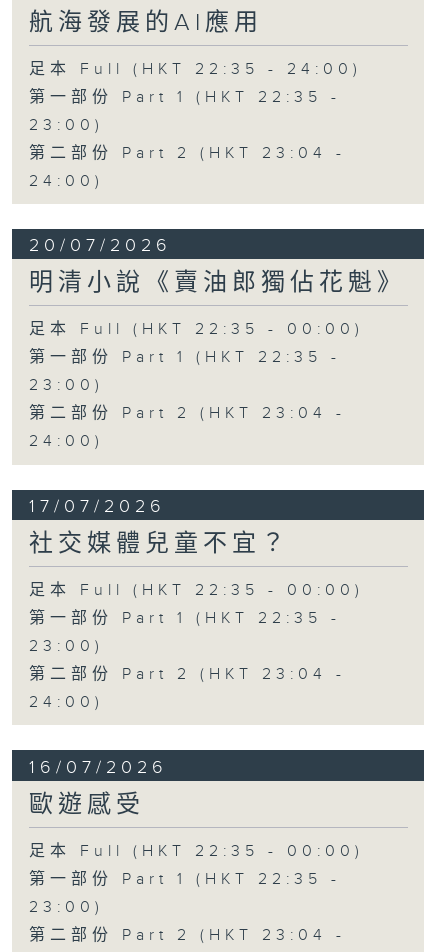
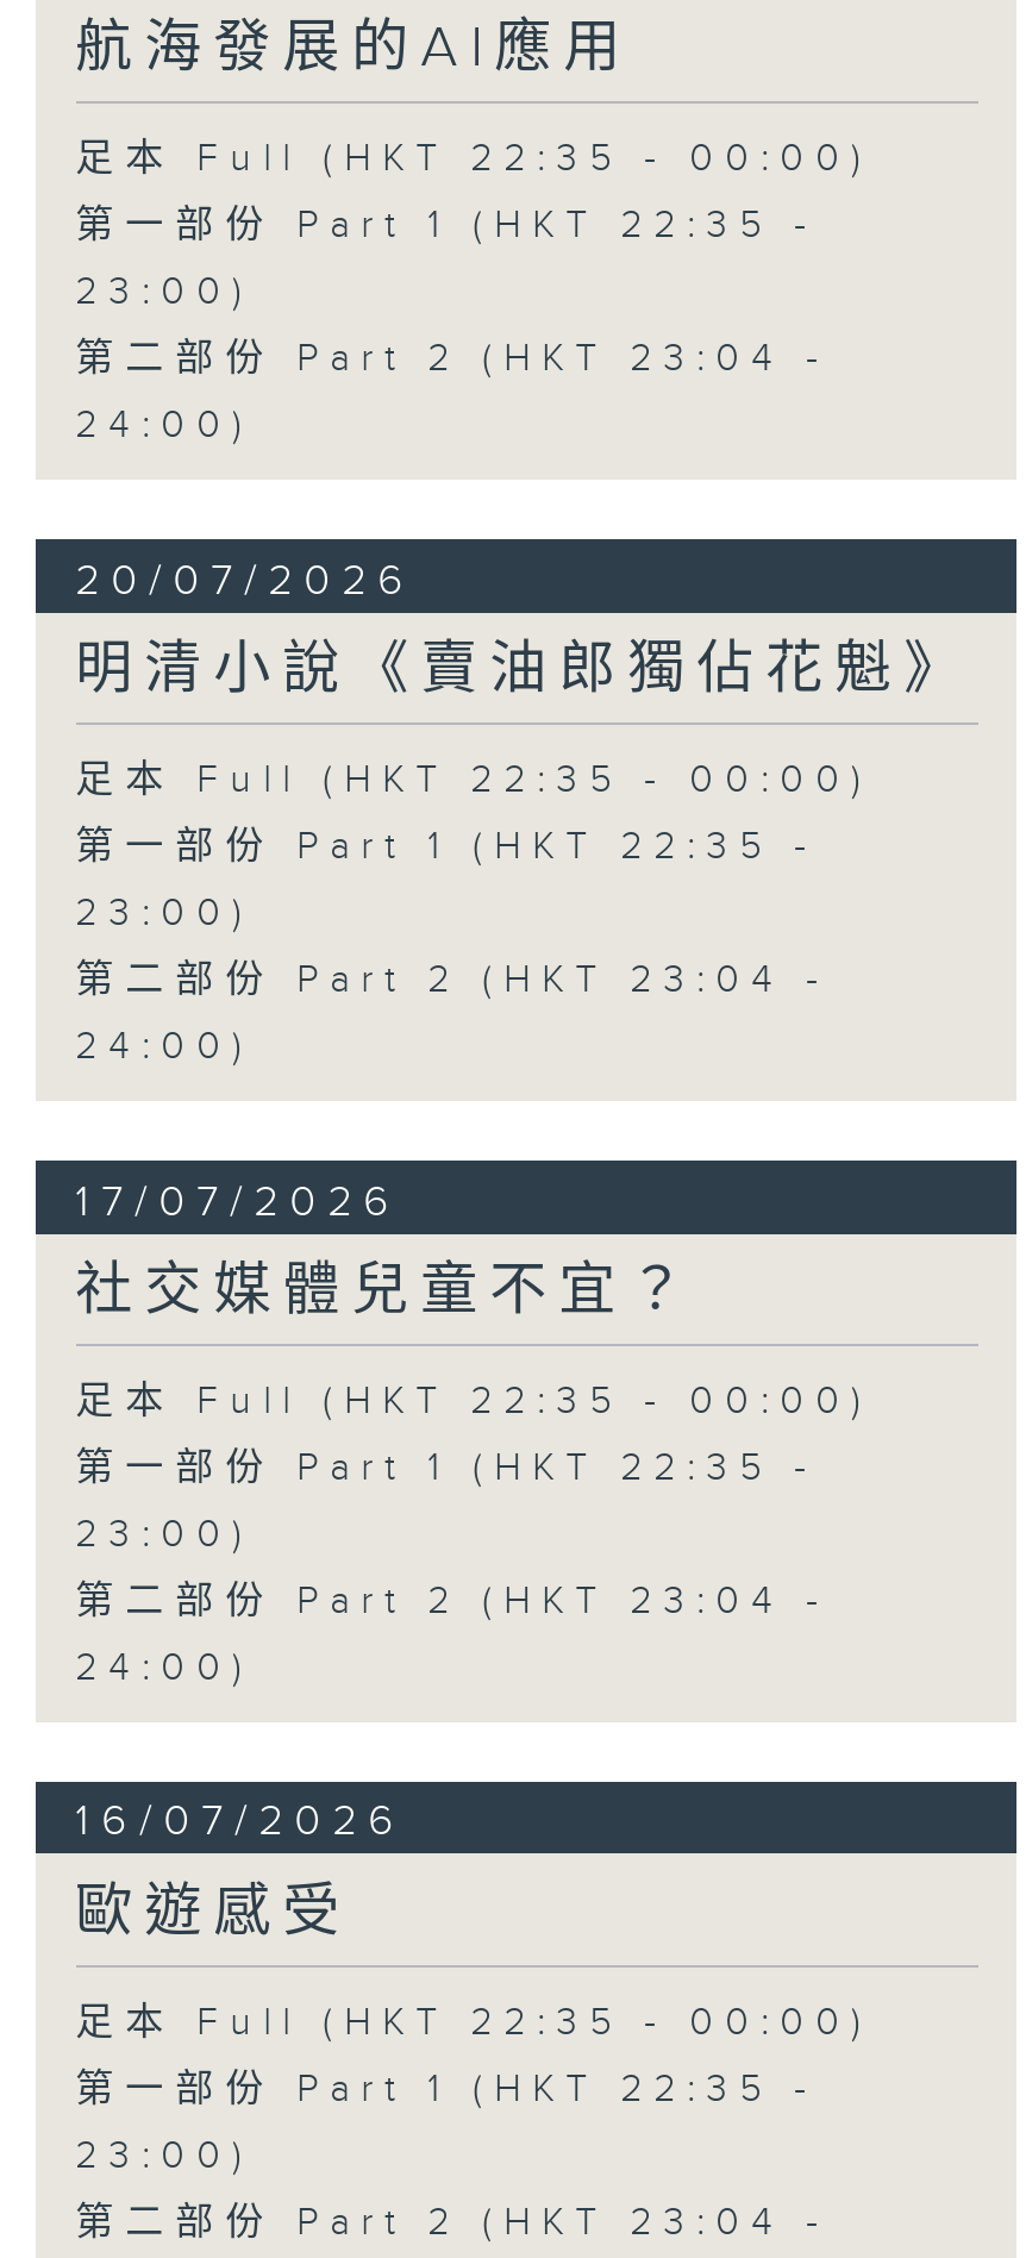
[29,60,362,79] 足本 Full (HKT 22:35 - 24:00) -> [75,137,873,182] 足本 Full (HKT 22:35 - 00:00)

